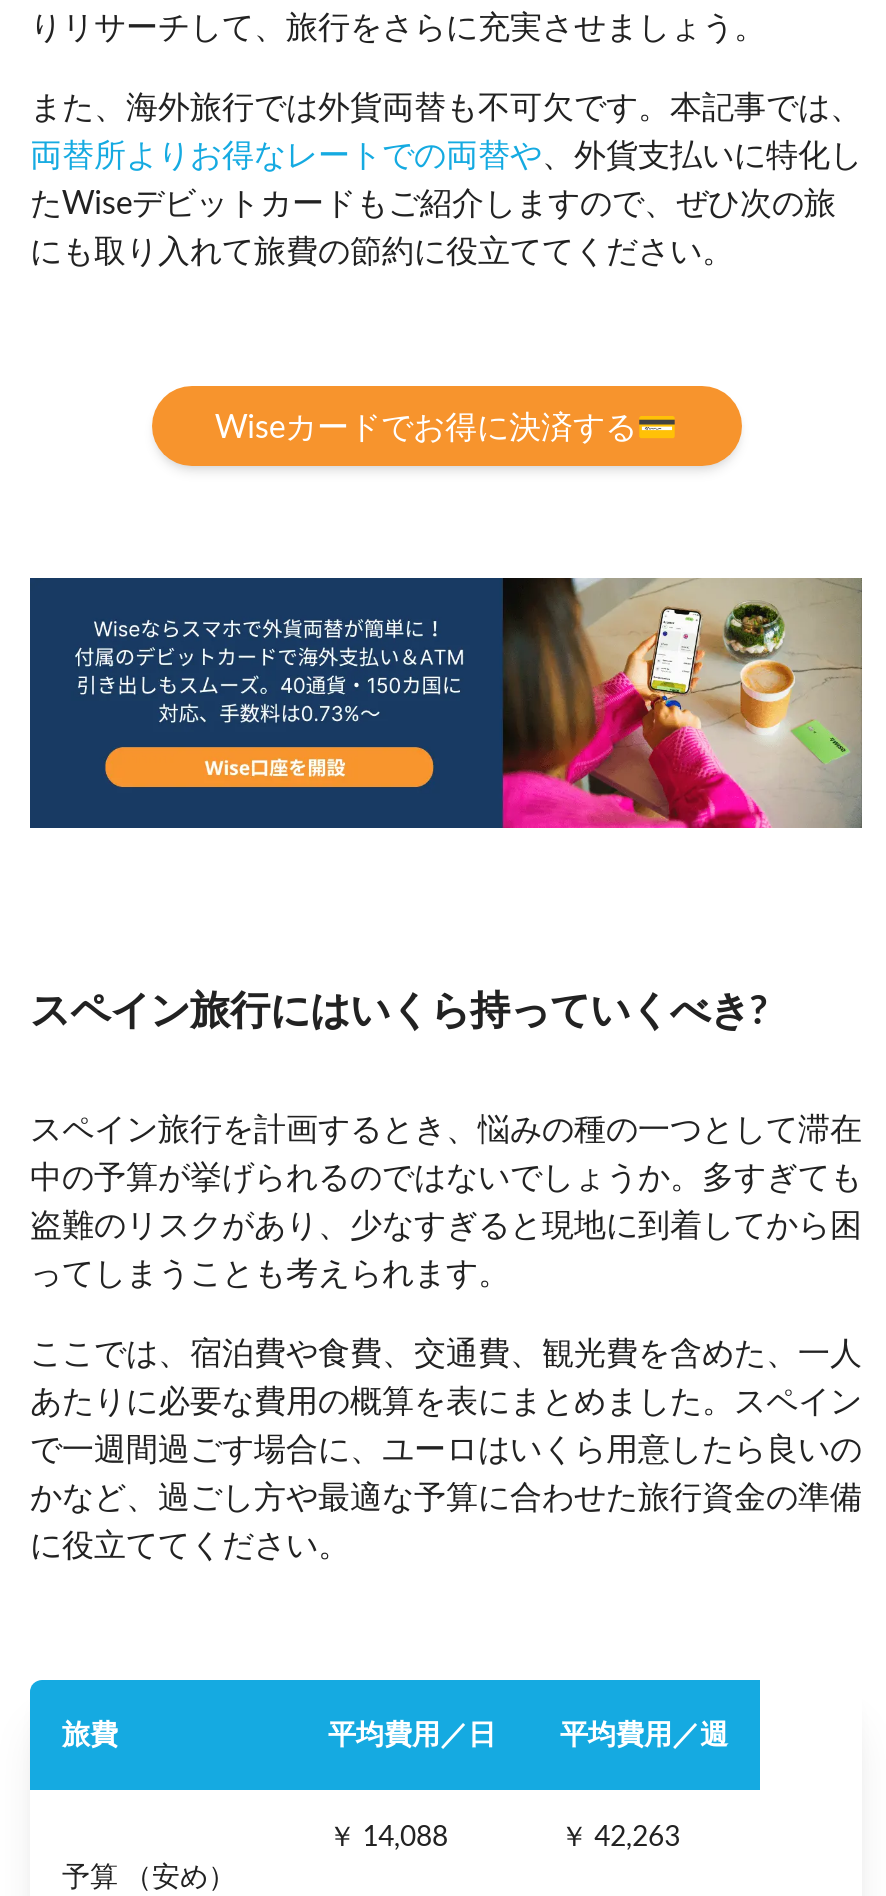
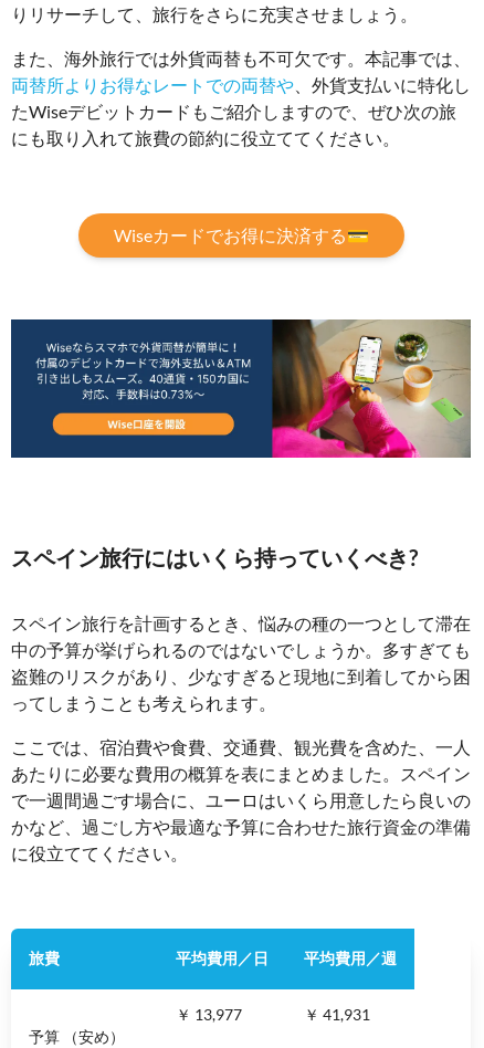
[328,1818,448,1852] ￥ 14,088 -> [176,1005,242,1023] ￥ 13,977
[560,1818,680,1852] ￥ 42,263 -> [304,1005,370,1023] ￥ 41,931

